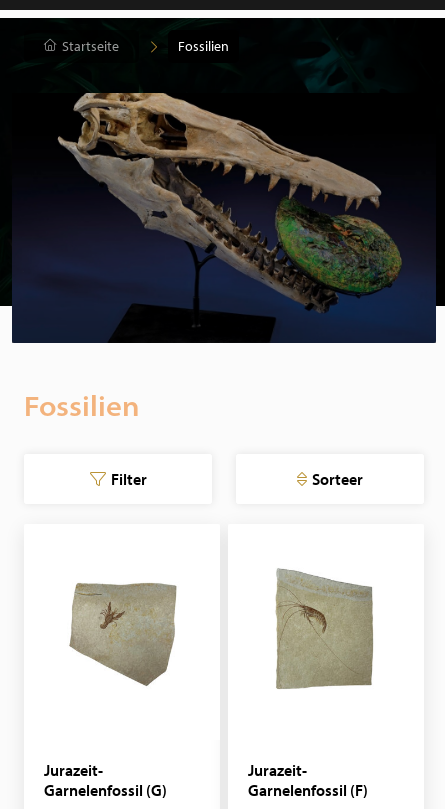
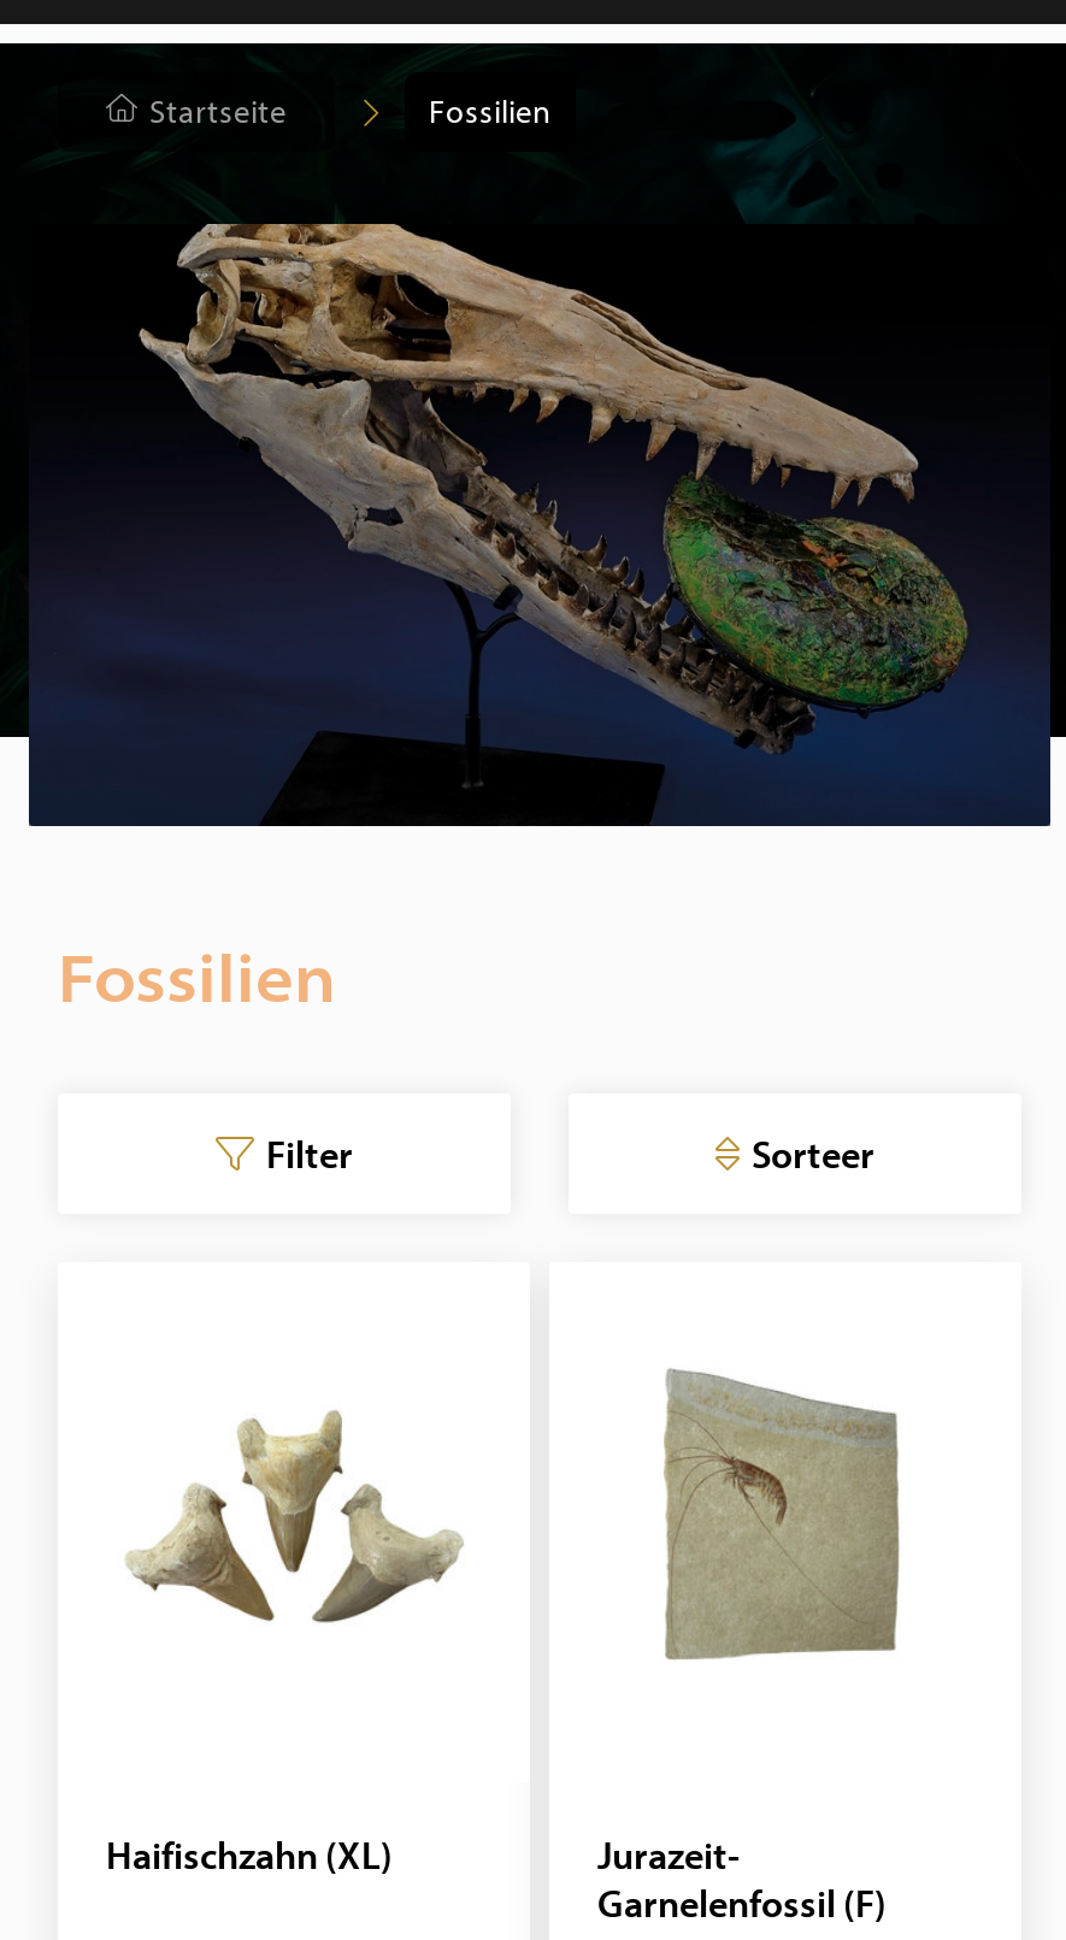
[53,582,191,687] [image] -> [125,1404,465,1652] [image]
[44,760,167,800] Jurazeit- | Garnelenfossil (G) -> [106,1830,393,1879] Haifischzahn (XL)

